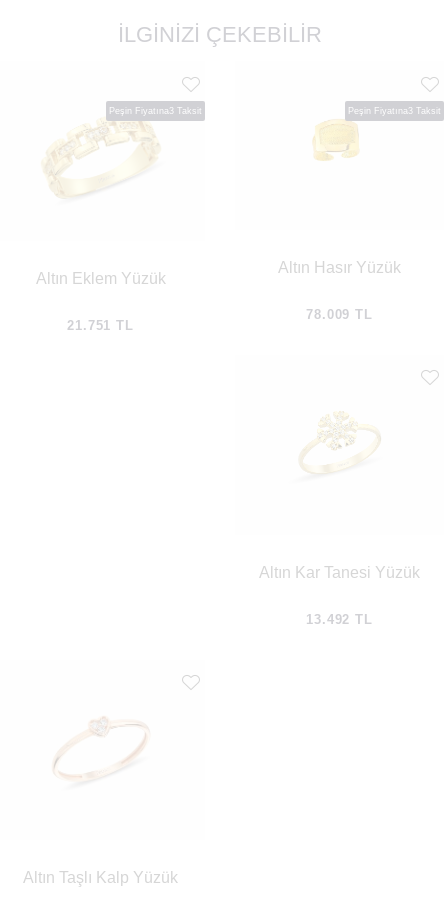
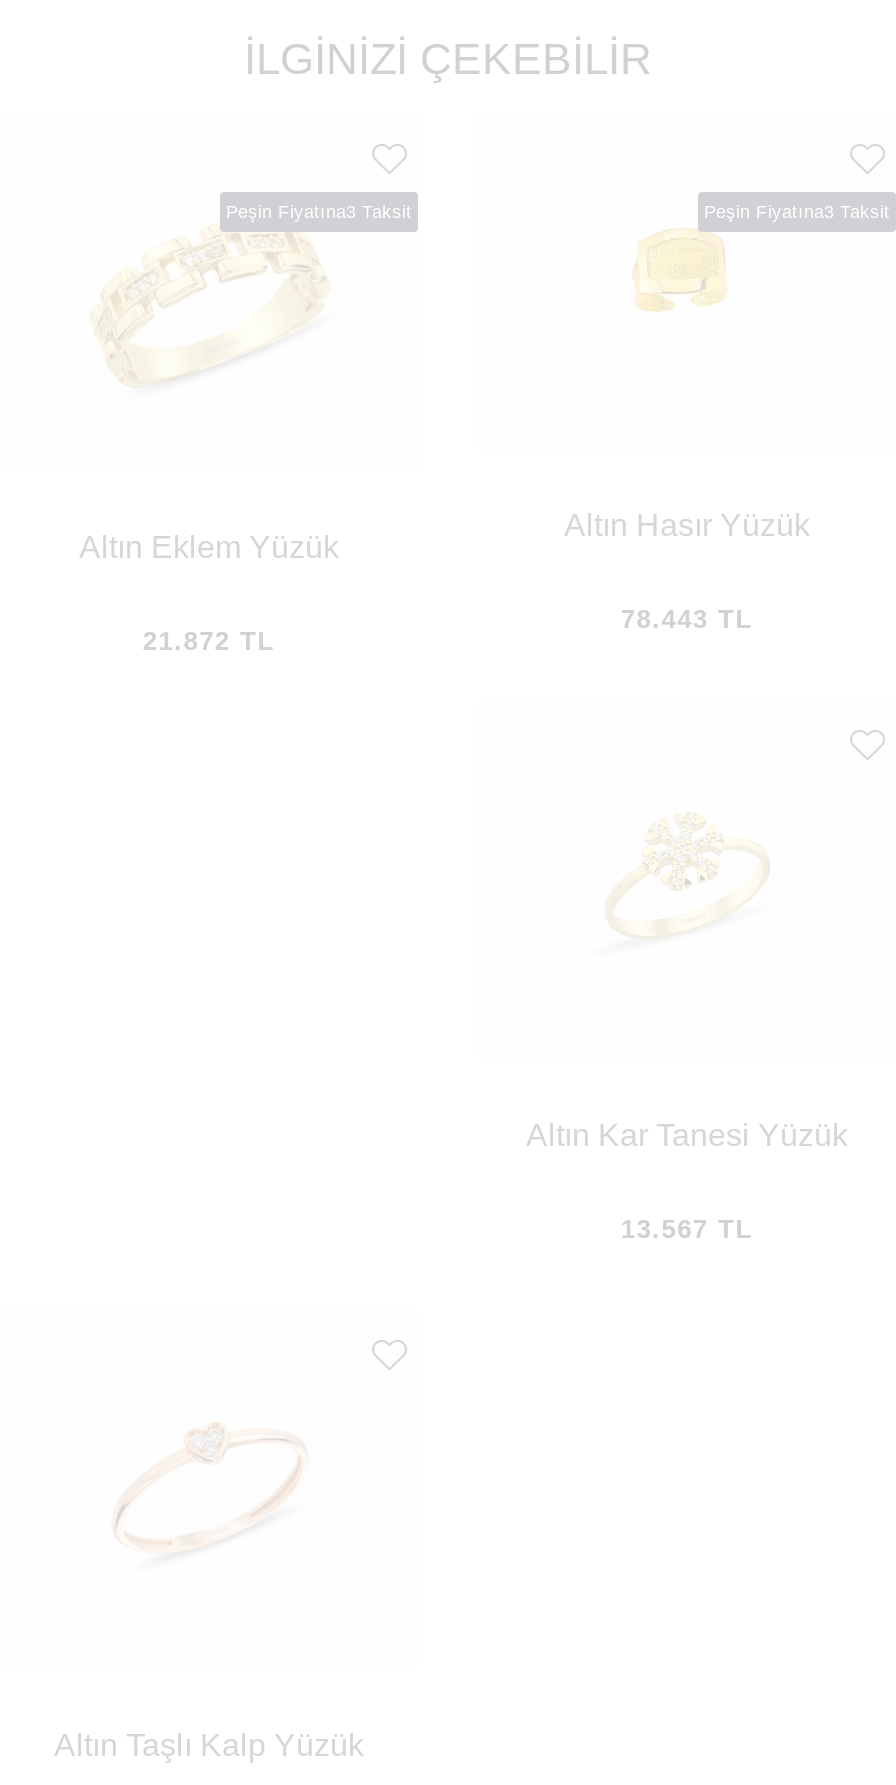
[306,307,373,322] 78.009 TL -> [621,604,753,634] 78.443 TL
[67,318,134,333] 21.751 TL -> [143,627,275,657] 21.872 TL
[306,612,373,627] 13.492 TL -> [621,1214,753,1244] 13.567 TL

